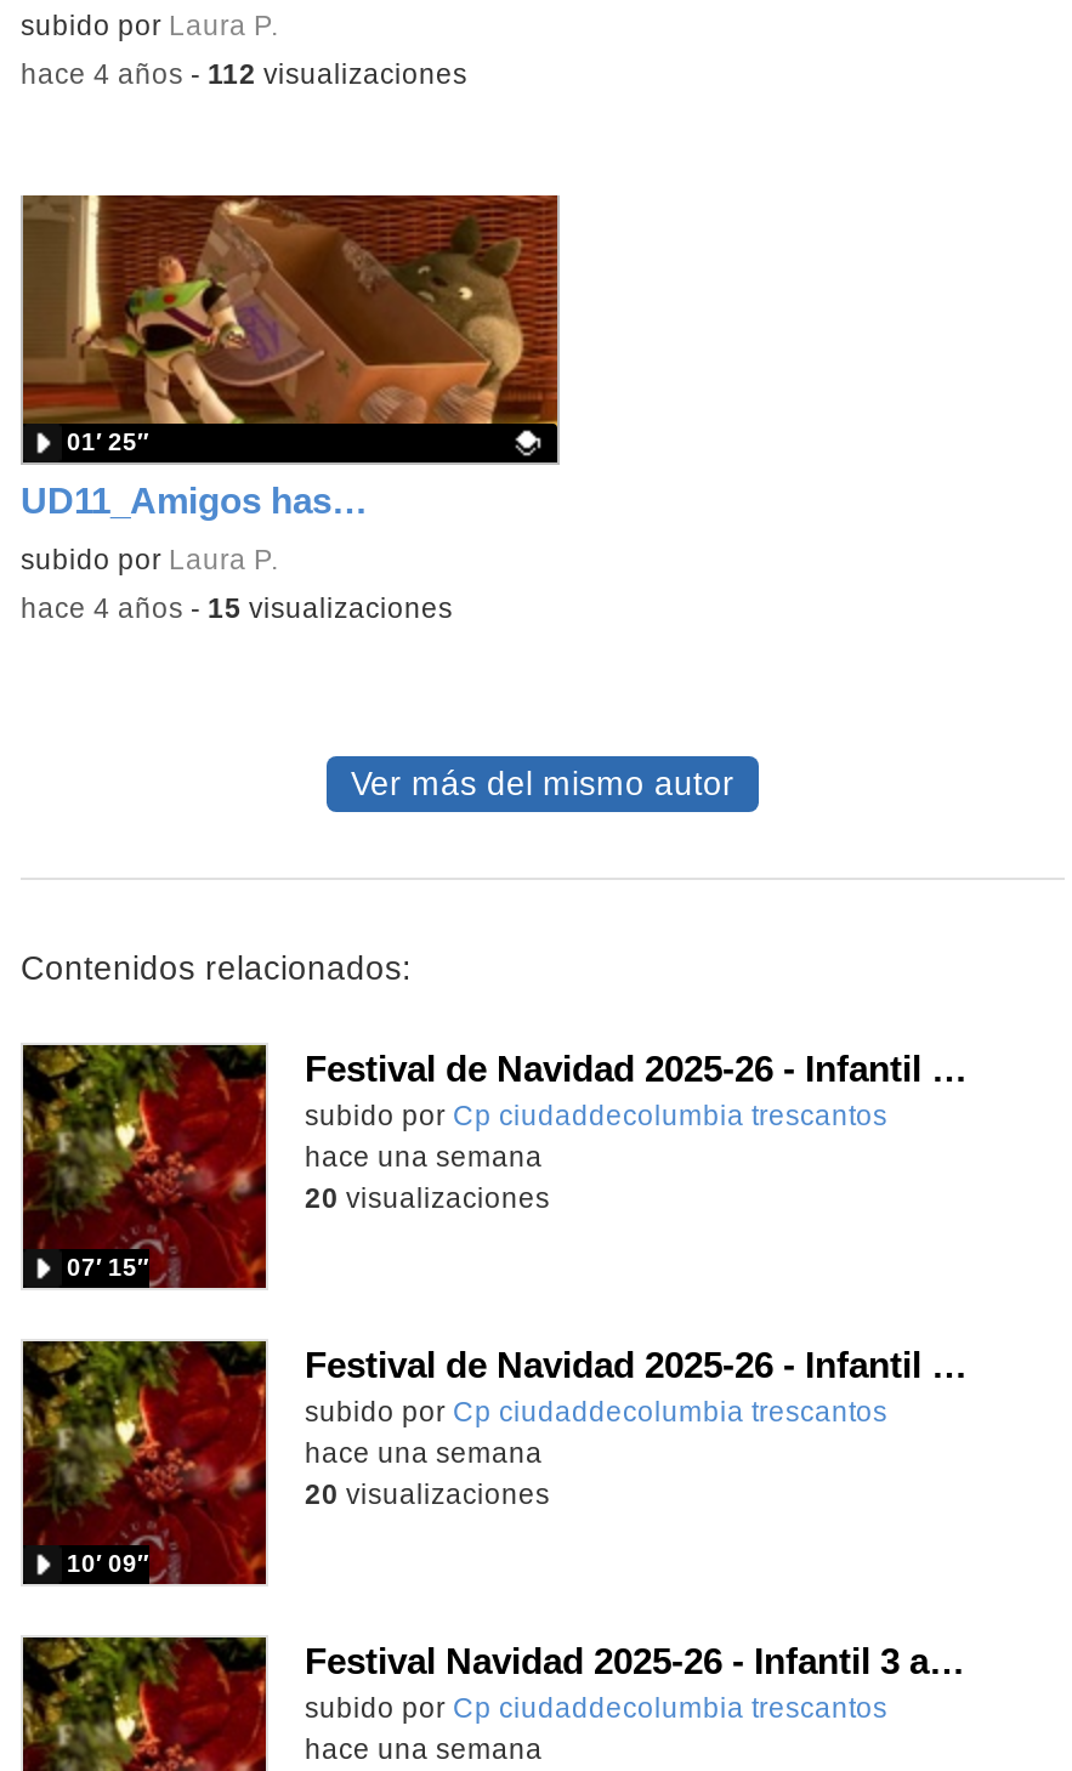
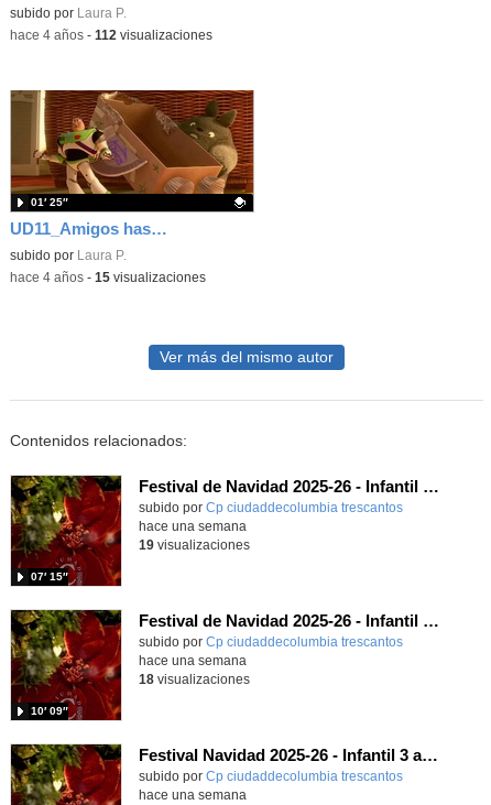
[305,1184,550,1213] 20 visualizaciones -> [139,539,250,552] 19 visualizaciones
[305,1480,550,1509] 20 visualizaciones -> [139,673,250,686] 18 visualizaciones

